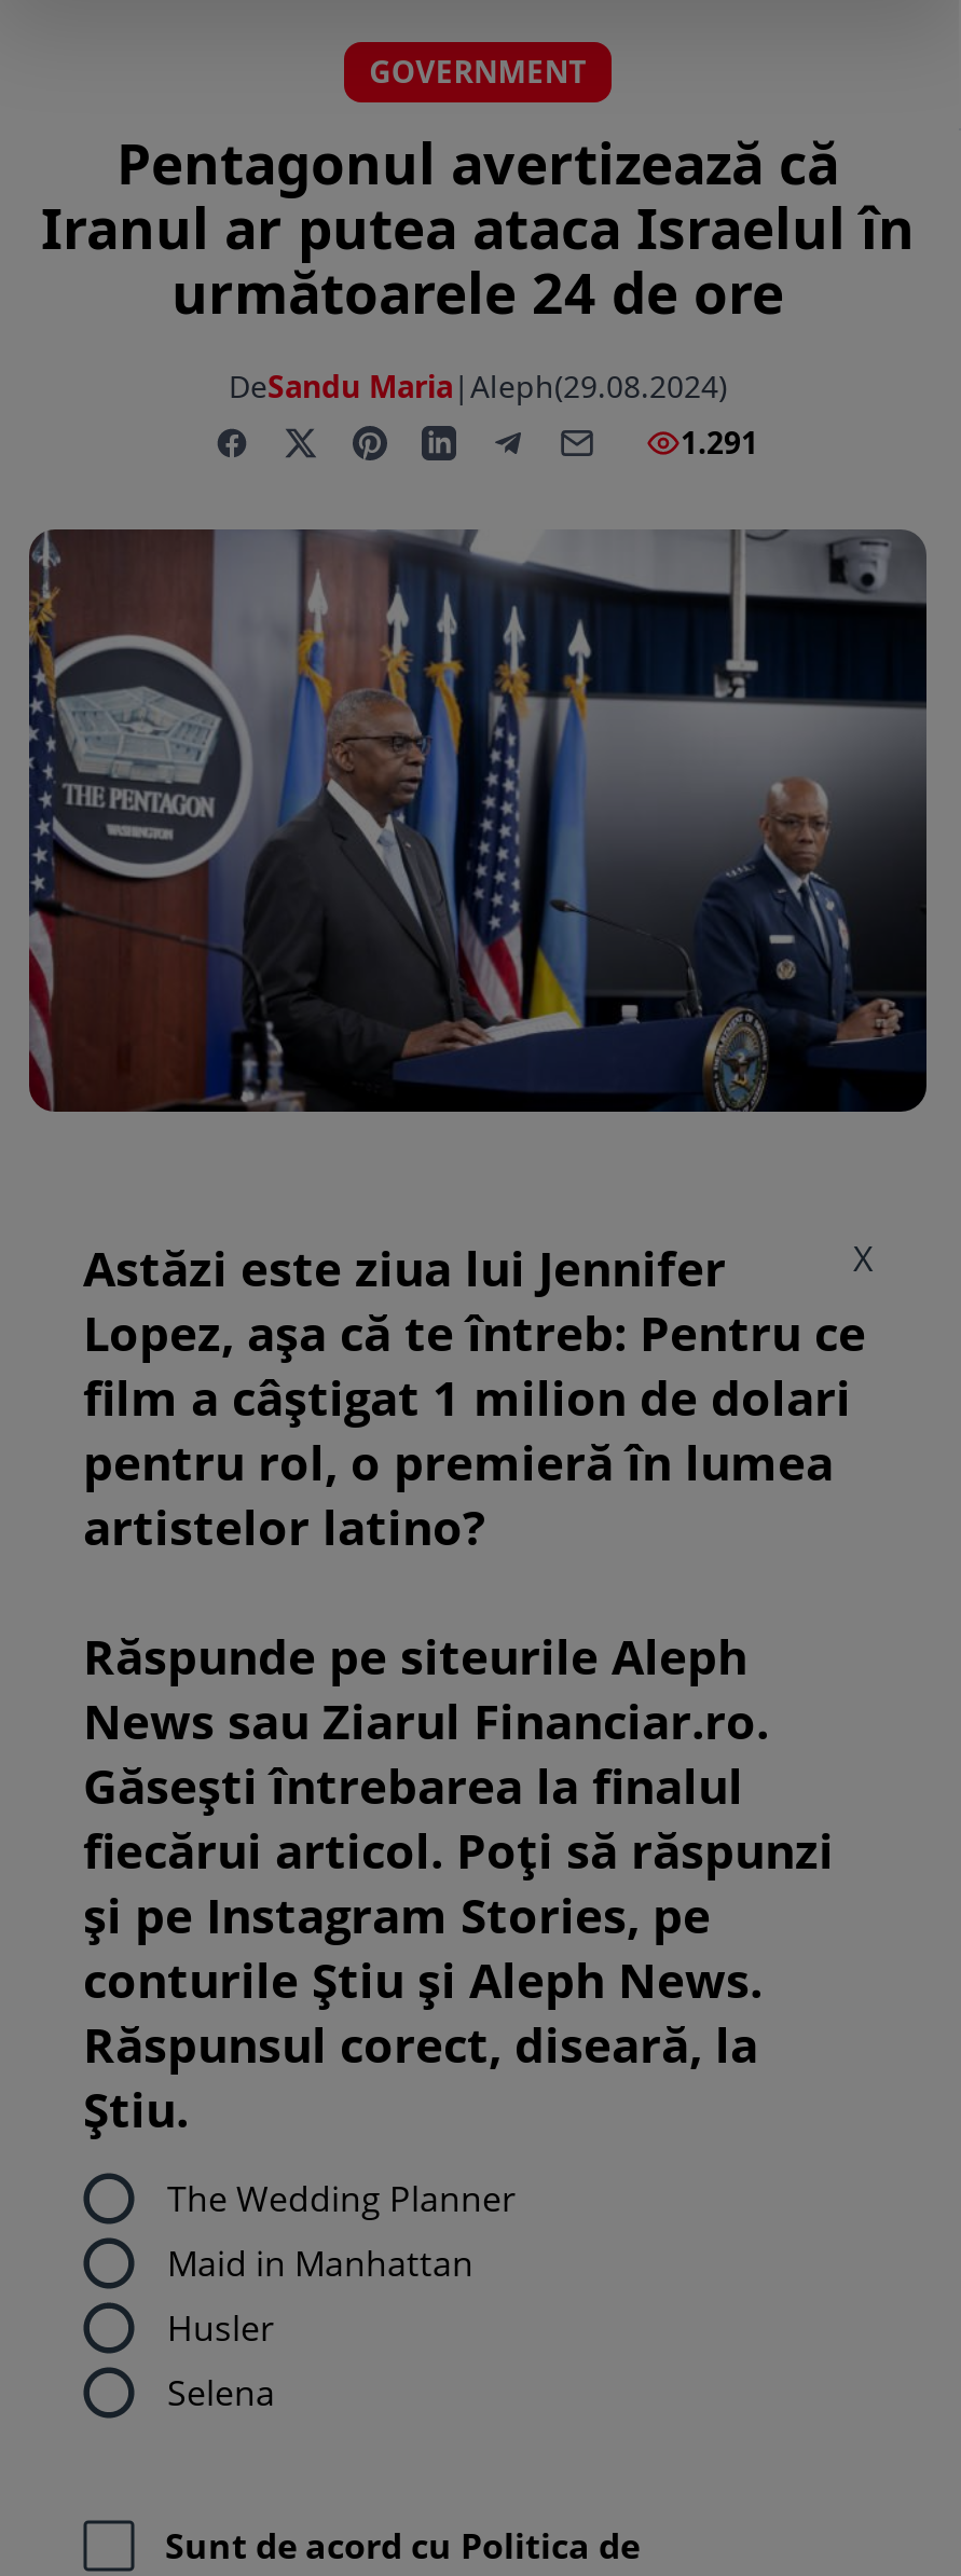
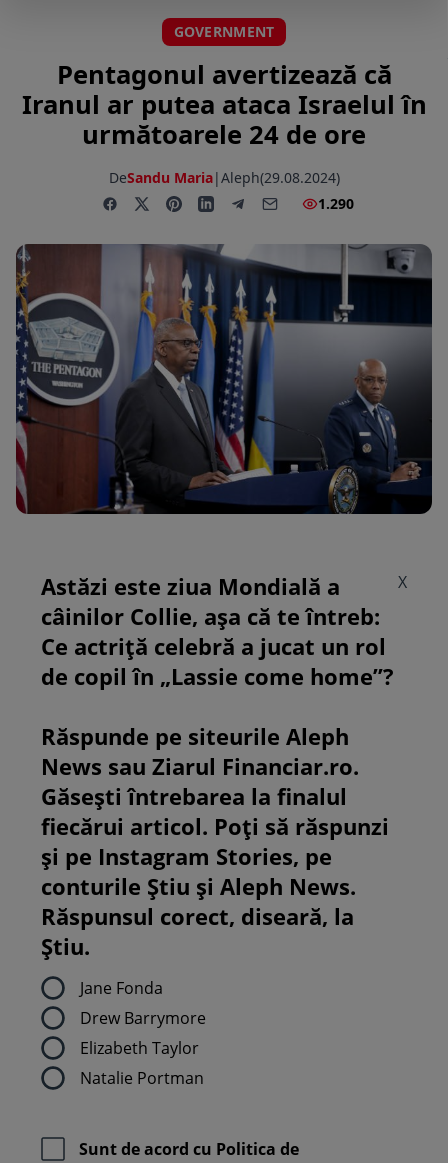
[681,422,758,463] 1.291 -> [318,194,354,213] 1.290
[83,1234,866,1558] Astăzi este ziua lui Jennifer | Lopez, așa că te întreb: Pentru ce | film a câștigat 1 milion de dolari | pentru rol, o premieră în lumea | artistelor latino? -> [41,571,394,691] Astăzi este ziua Mondială a | câinilor Collie, așa că te întreb: | Ce actriță celebră a jucat un rol | de copil în „Lassie come home”?
[167,2175,517,2417] The Wedding Planner | Maid in Manhattan | Husler | Selena -> [80,977,206,1089] Jane Fonda | Drew Barrymore | Elizabeth Taylor | Natalie Portman

